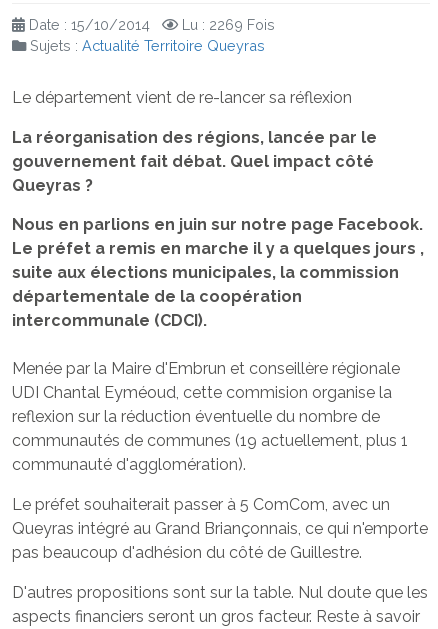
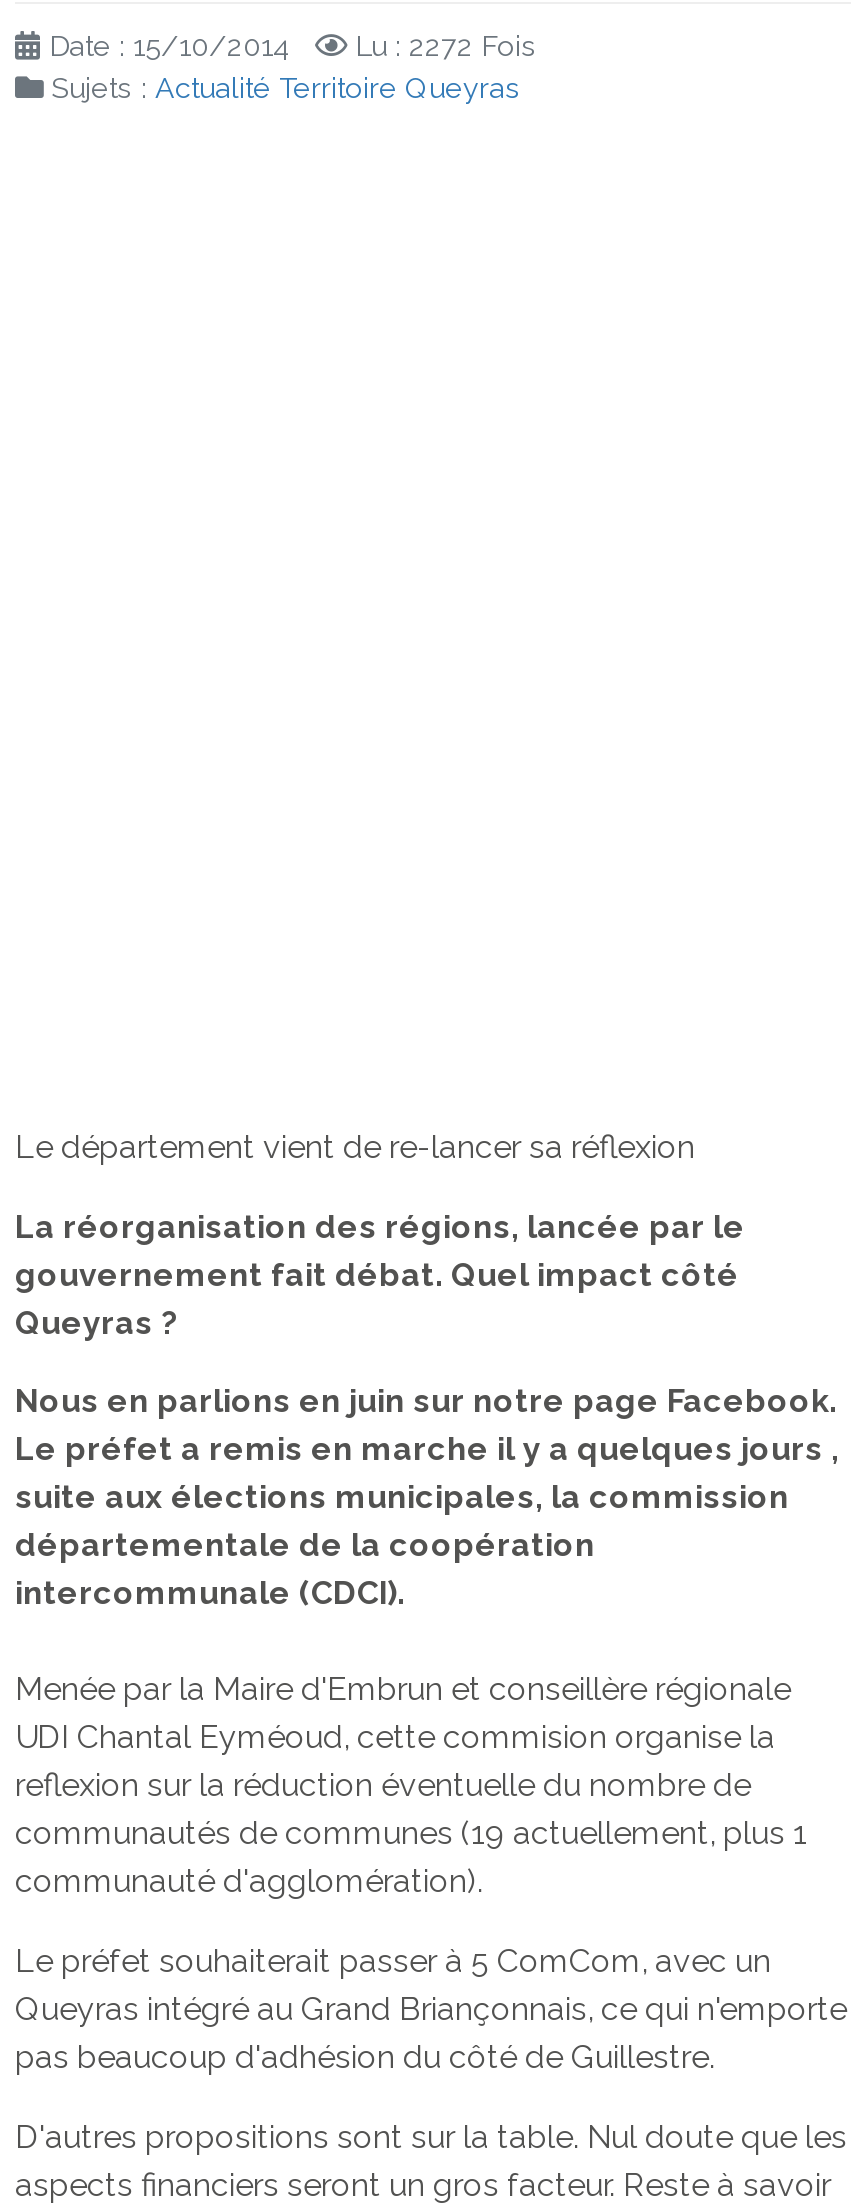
[25,16,275,33] Date : 15/10/2014 Lu : 2269 Fois -> [41,28,537,62] Date : 15/10/2014 Lu : 2272 Fois

